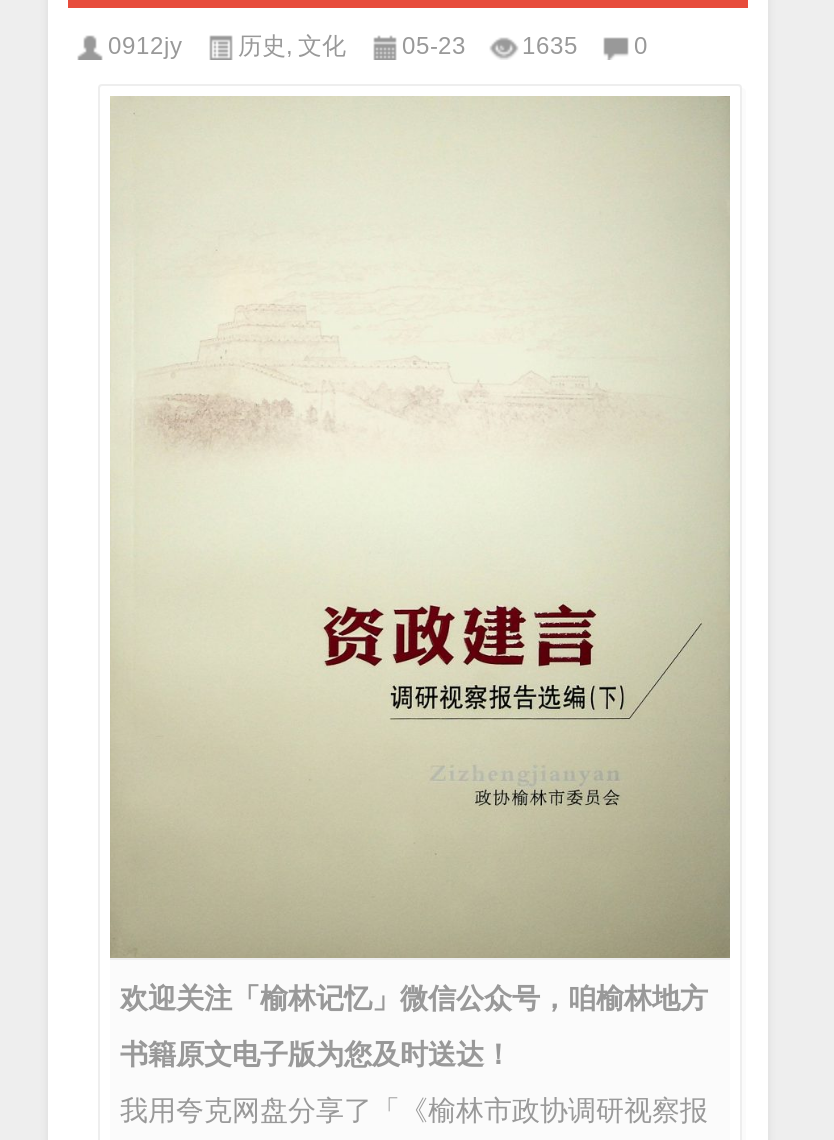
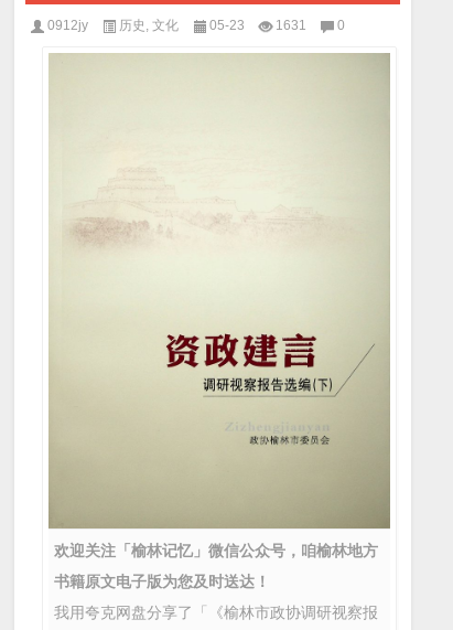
[108,31,648,59] 0912jy 历史,文化 05-23 1635 0 -> [47,17,345,33] 0912jy 历史,文化 05-23 1631 0

